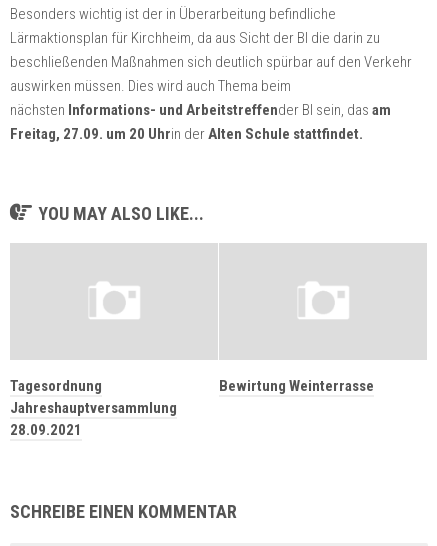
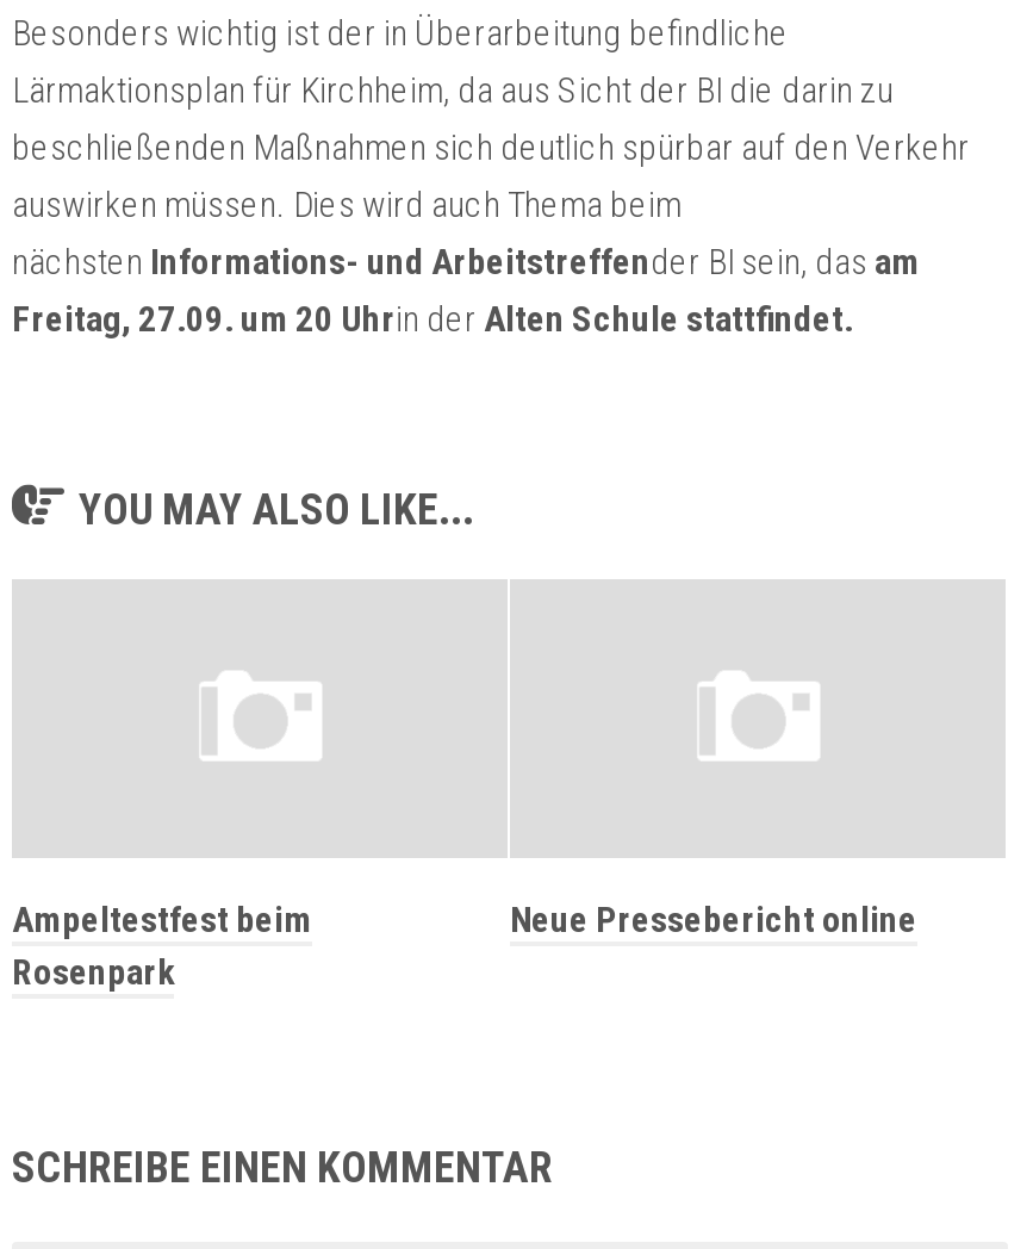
[10,376,177,438] Tagesordnung | Jahreshauptversammlung | 28.09.2021 -> [12,897,312,993] Ampeltestfest beim | Rosenpark
[219,376,374,394] Bewirtung Weinterrasse -> [510,897,917,940] Neue Pressebericht online

